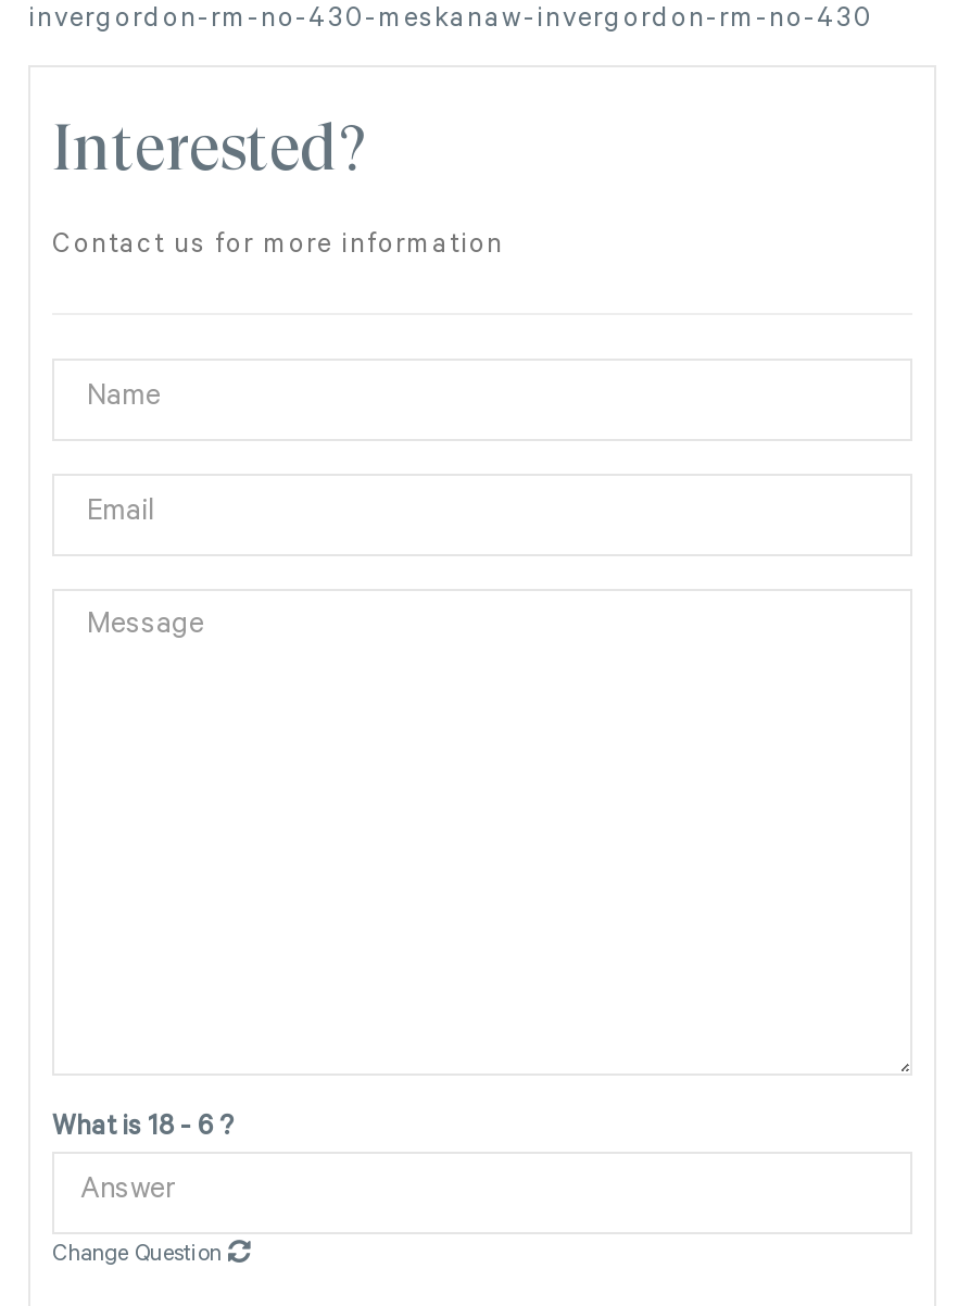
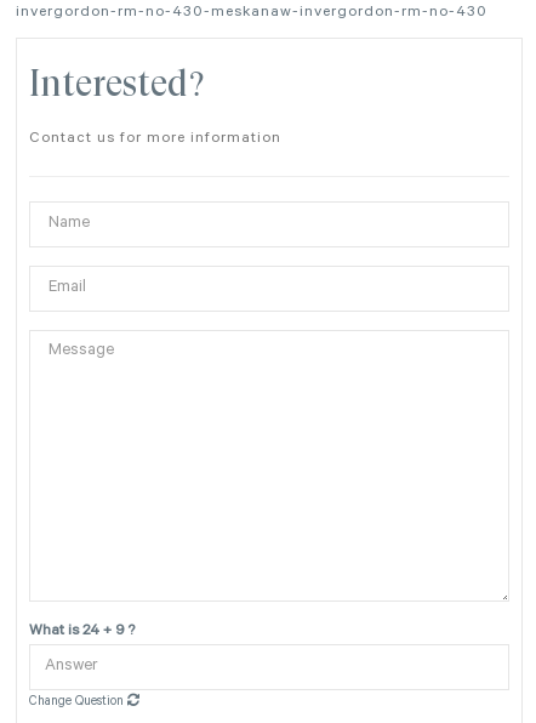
[52,1116,230,1146] What is 18 - 6 ? -> [29,623,135,640] What is 24 + 9 ?

